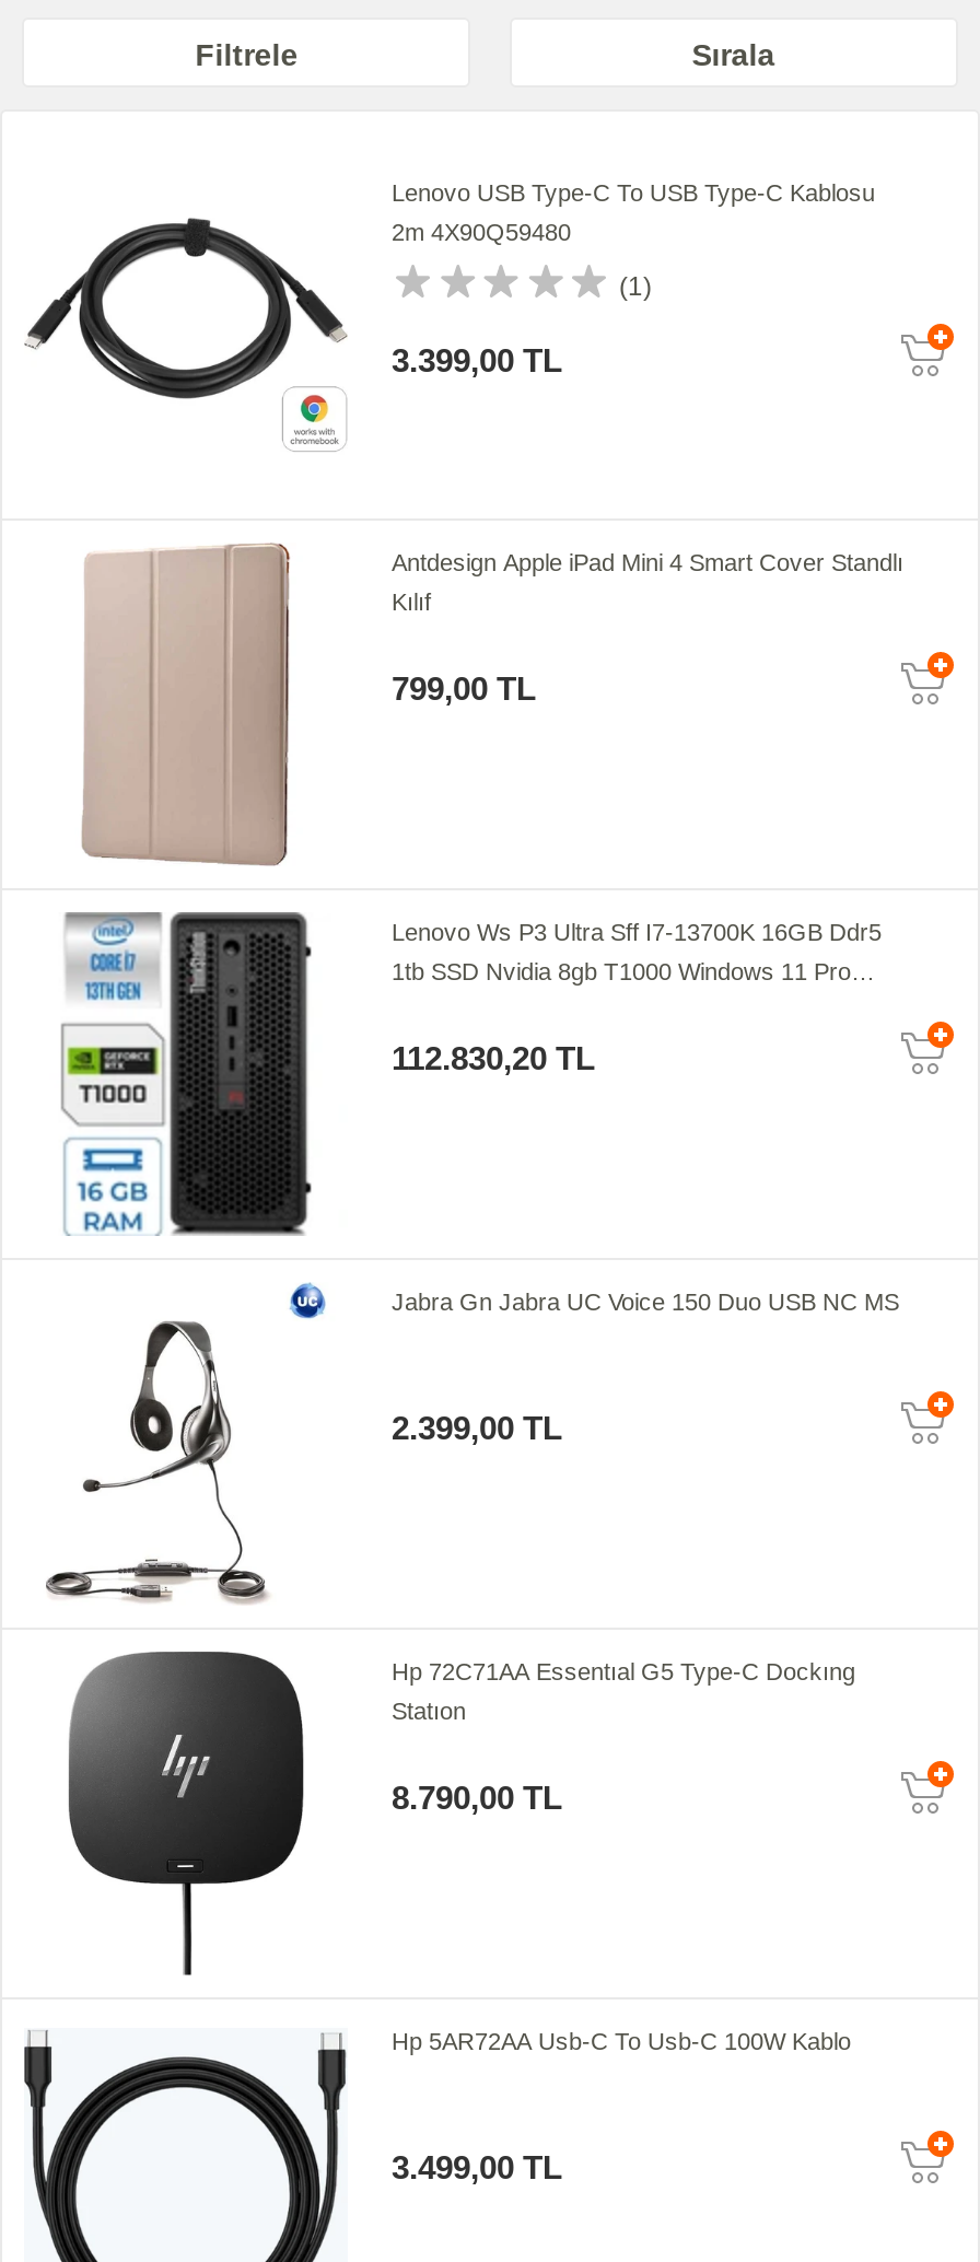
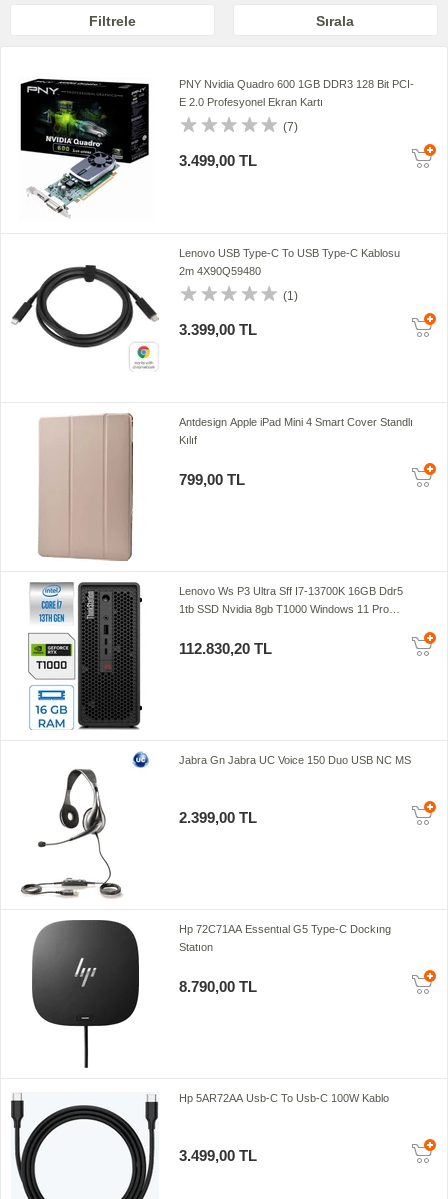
none -> [20,78,414,216] [image] | PNY Nvidia Quadro 600 1GB DDR3 128 Bit PCI- | E 2.0 Profesyonel Ekran Kartı | (7) | 3.499,00 TL

